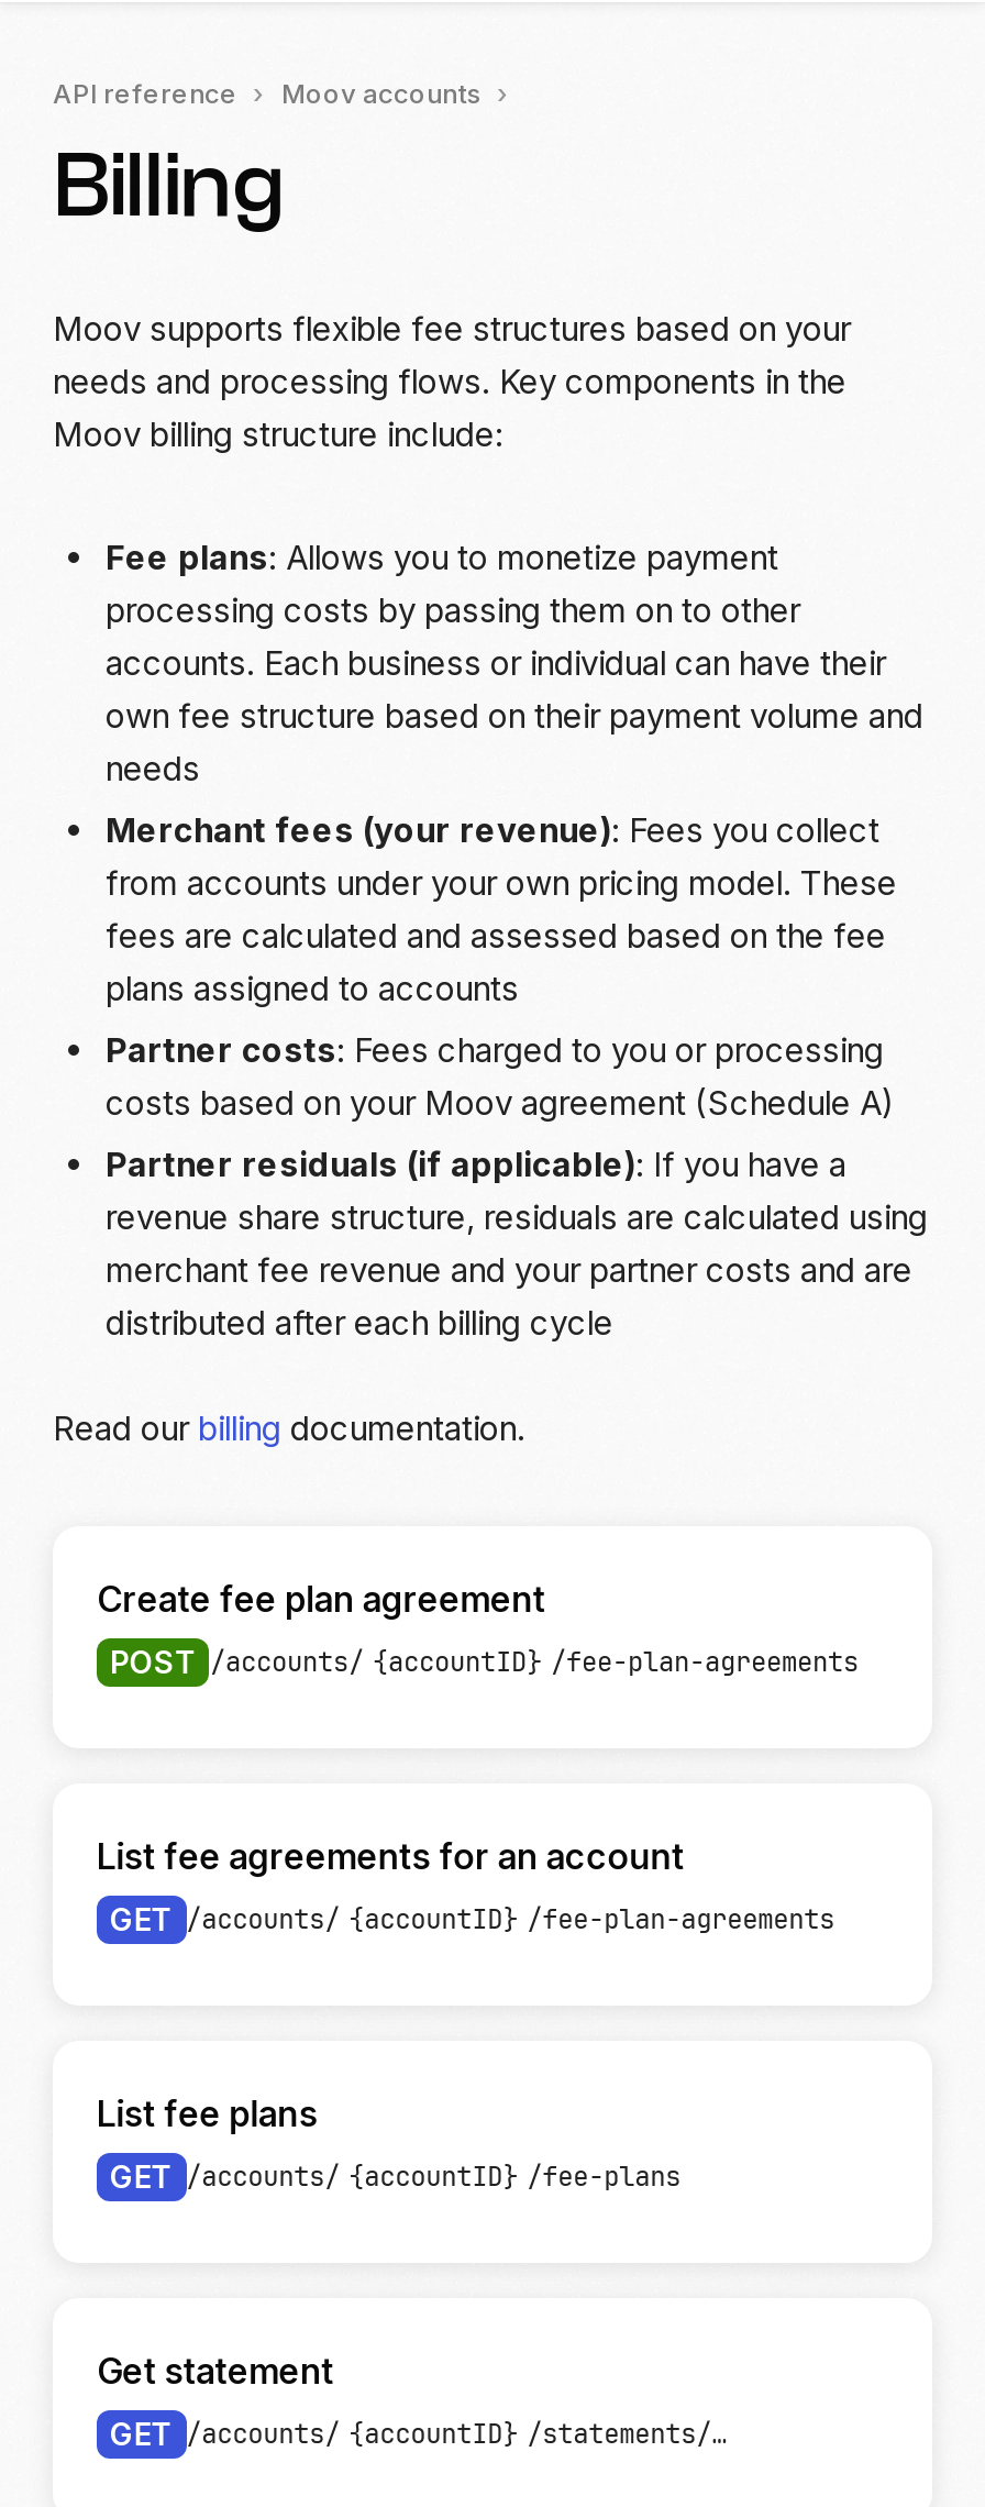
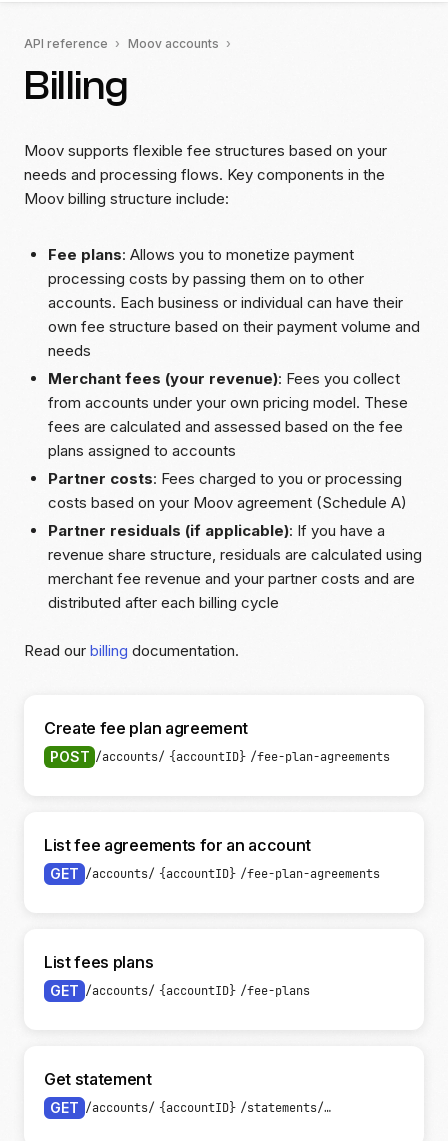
[97,2091,318,2135] List fee plans -> [44,952,153,972] List fees plans

